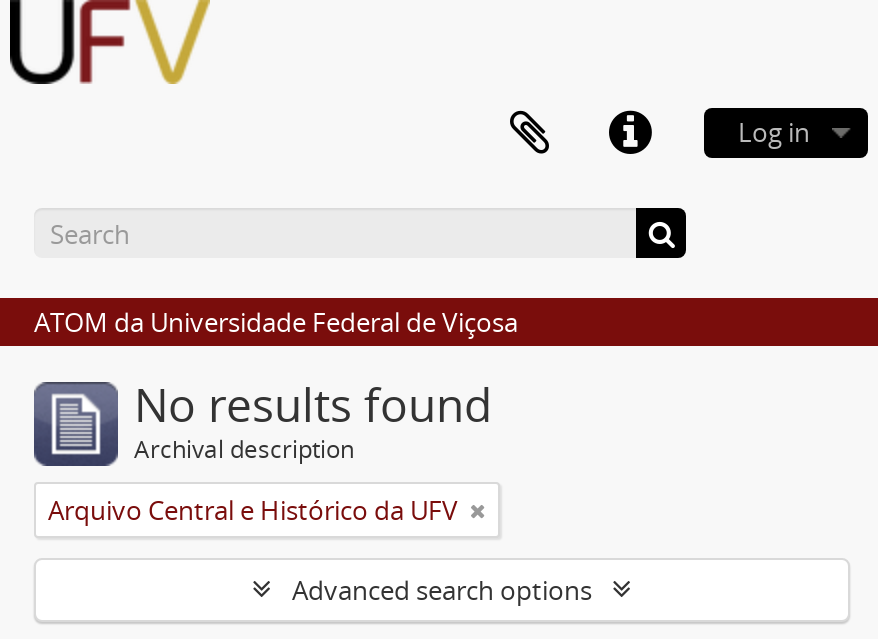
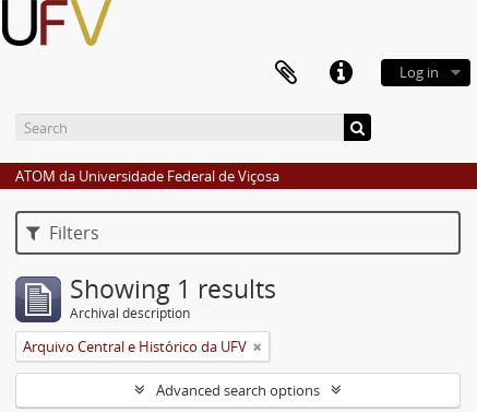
[134,374,492,436] No results found -> [45,221,276,306] Filters | Showing 1 results

